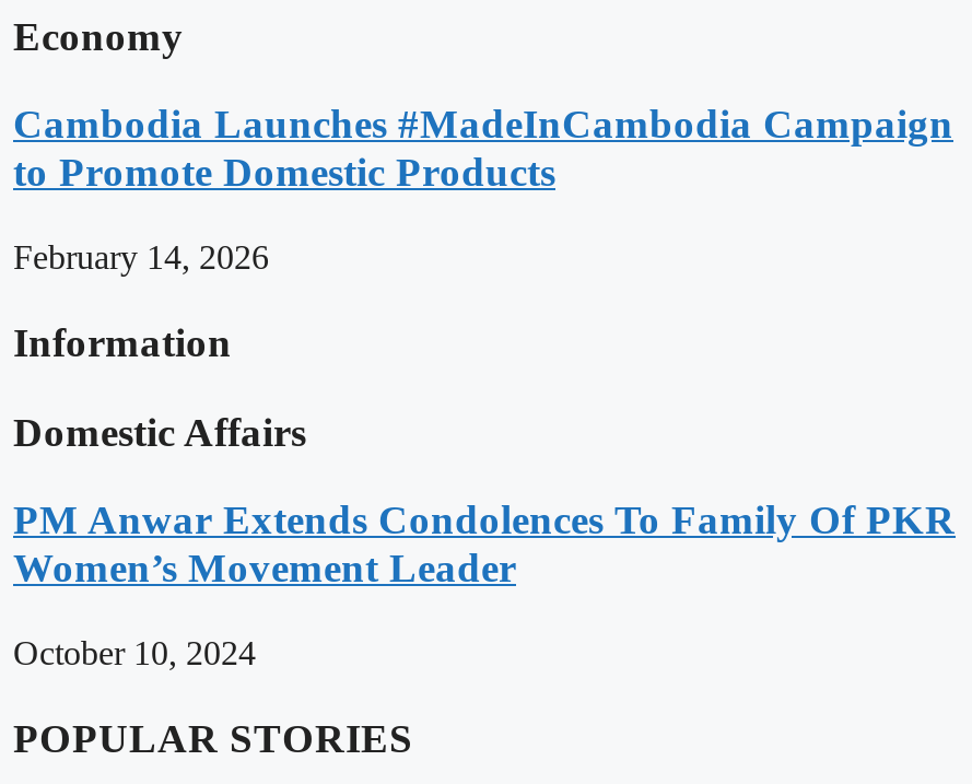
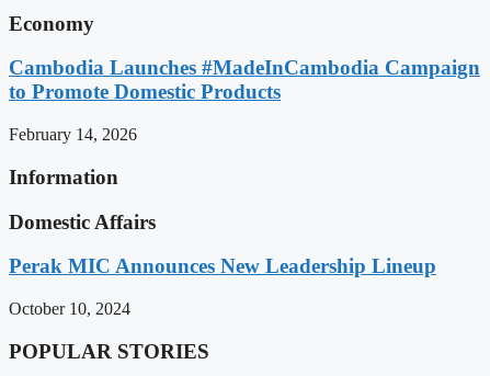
[13,497,956,591] PM Anwar Extends Condolences To Family Of PKR | Women’s Movement Leader -> [9,255,436,278] Perak MIC Announces New Leadership Lineup

